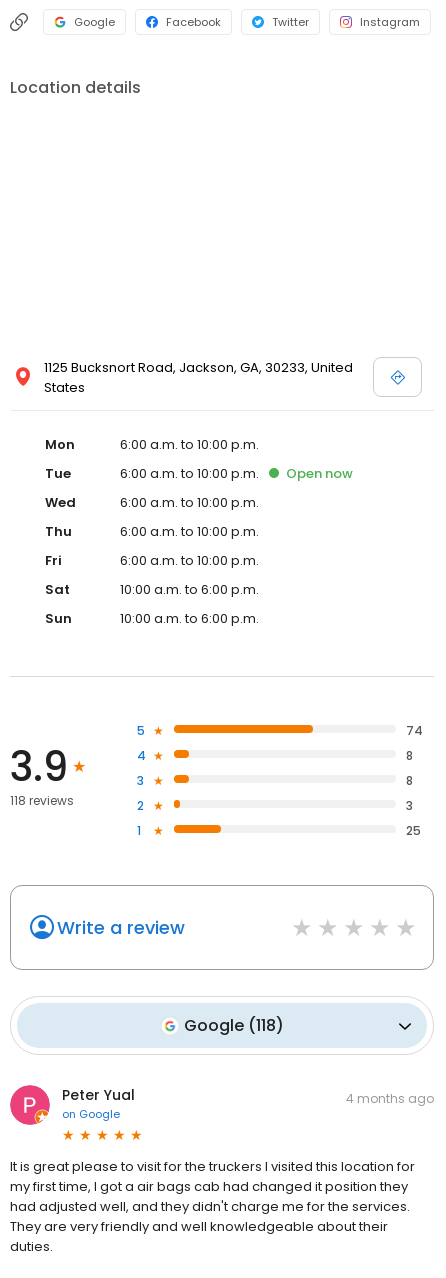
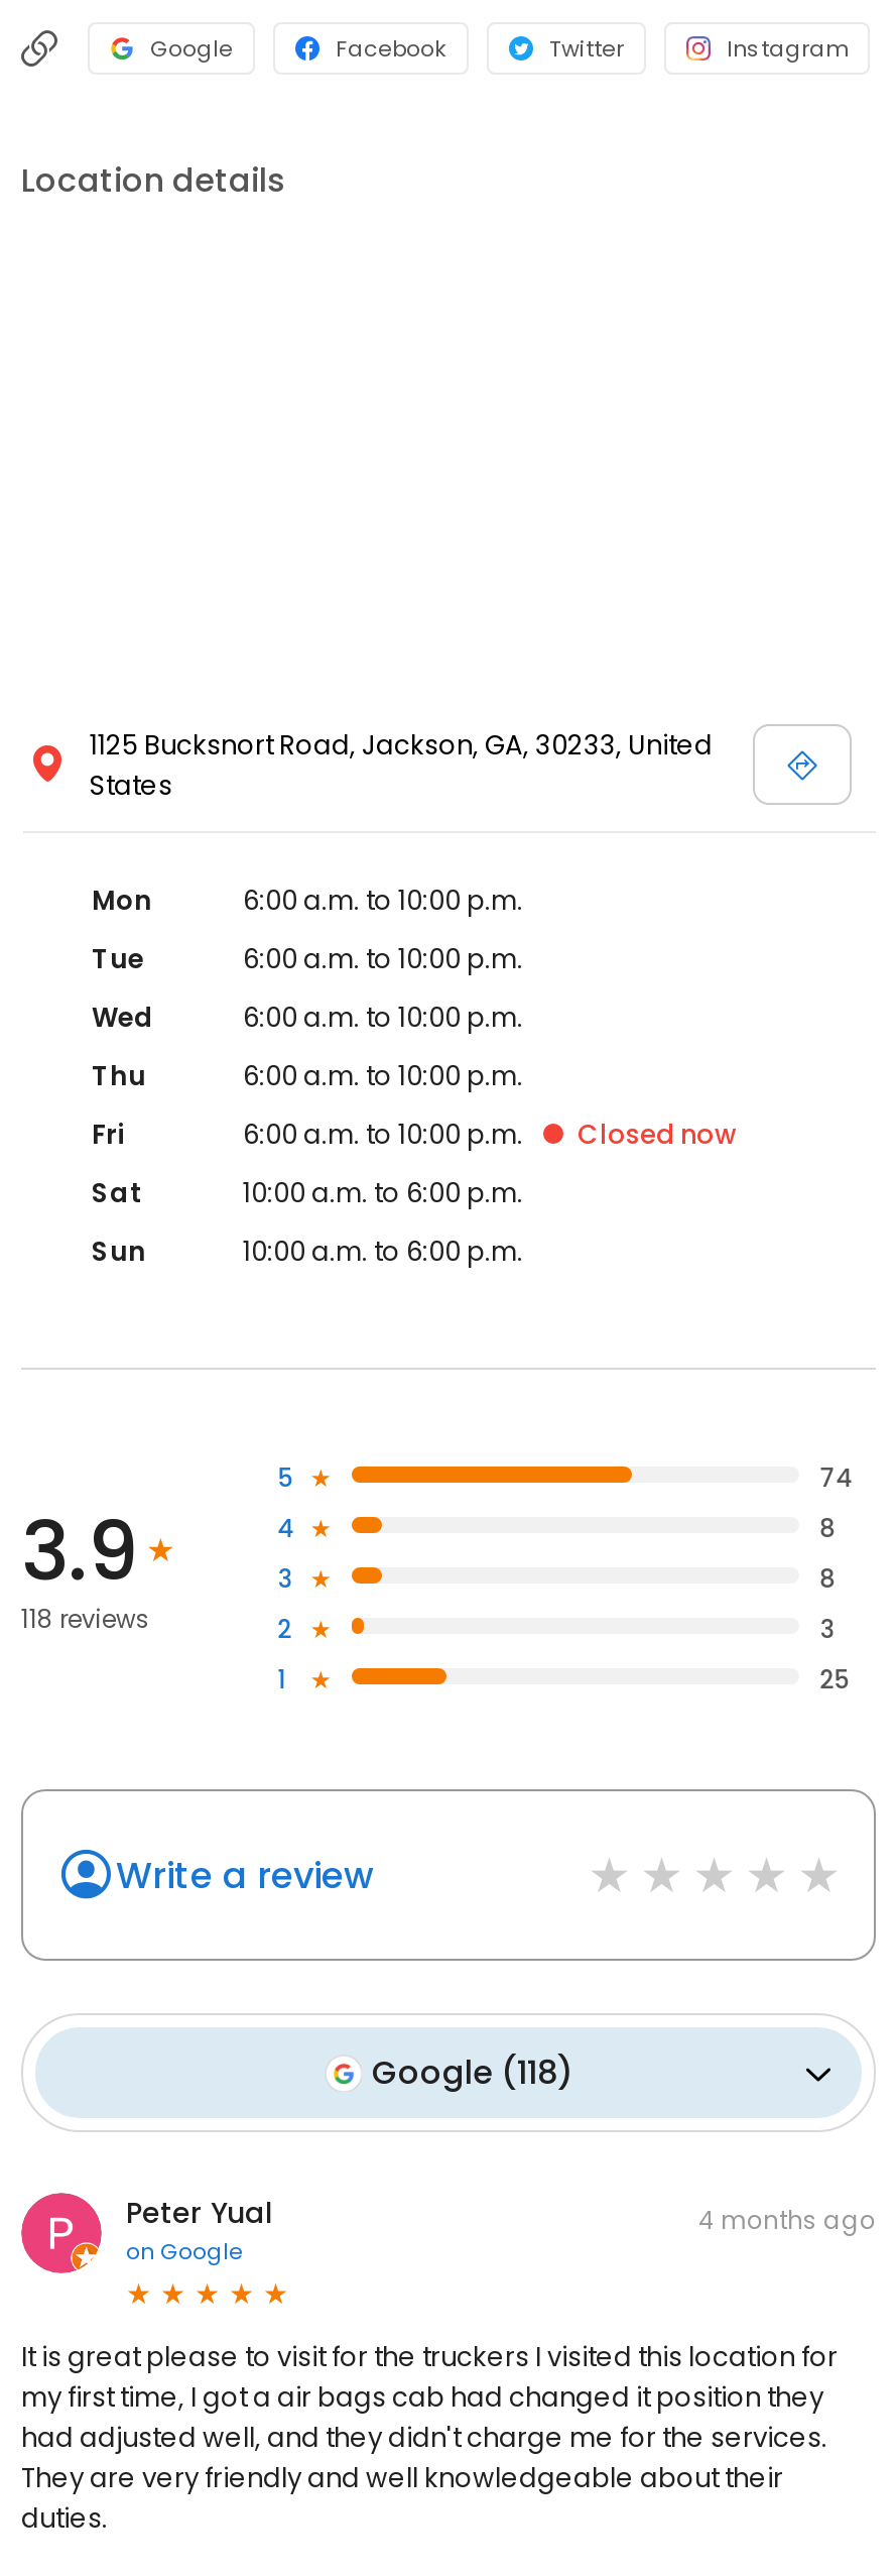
[286,464,353,483] Open now -> none
none -> [578,1116,737,1154] Closed now

